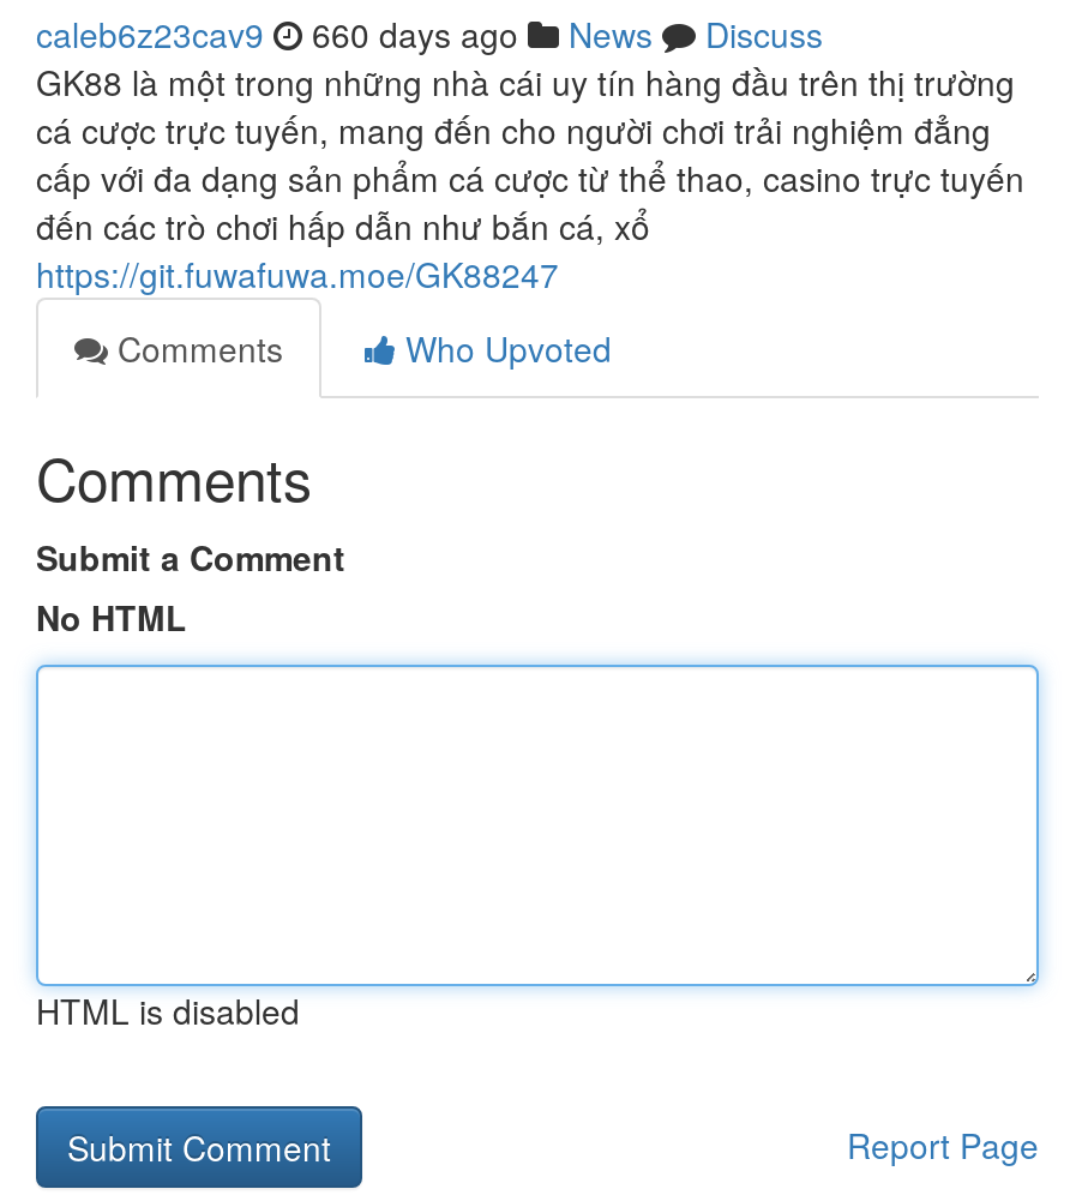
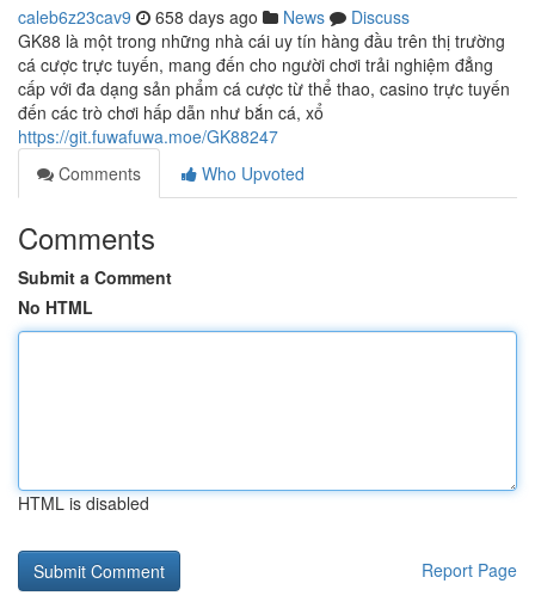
[36,10,823,58] caleb6z23cav9 660 days ago News Discuss -> [18,5,410,29] caleb6z23cav9 658 days ago News Discuss

